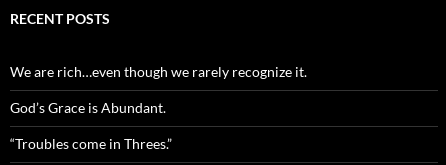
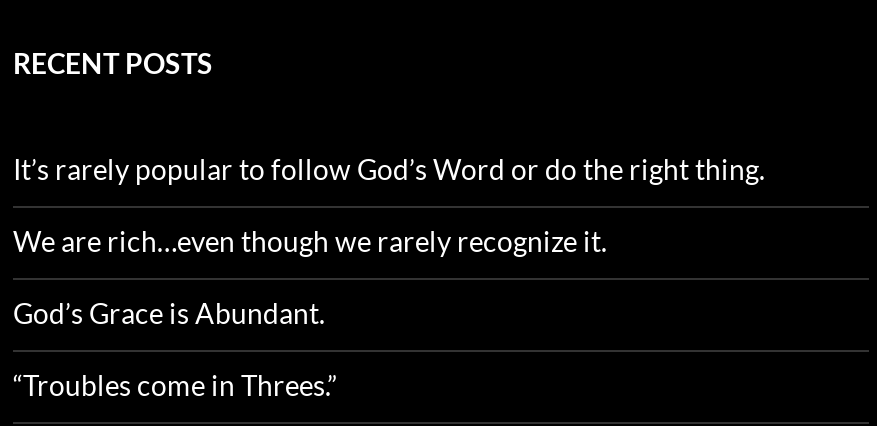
none -> [13,153,765,187] It’s rarely popular to follow God’s Word or do the right thing.

